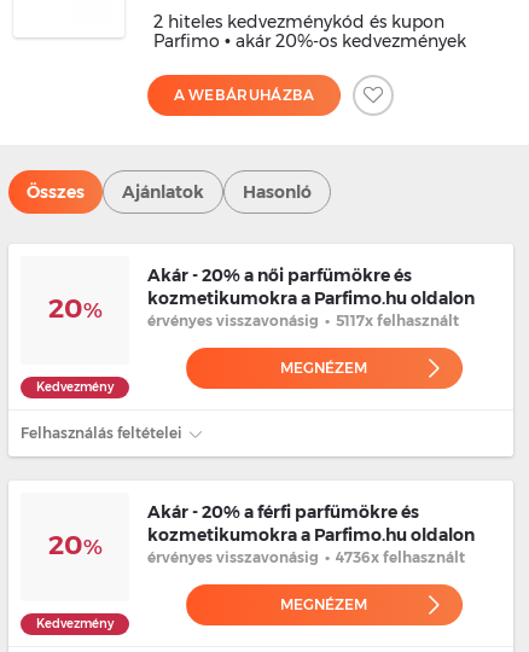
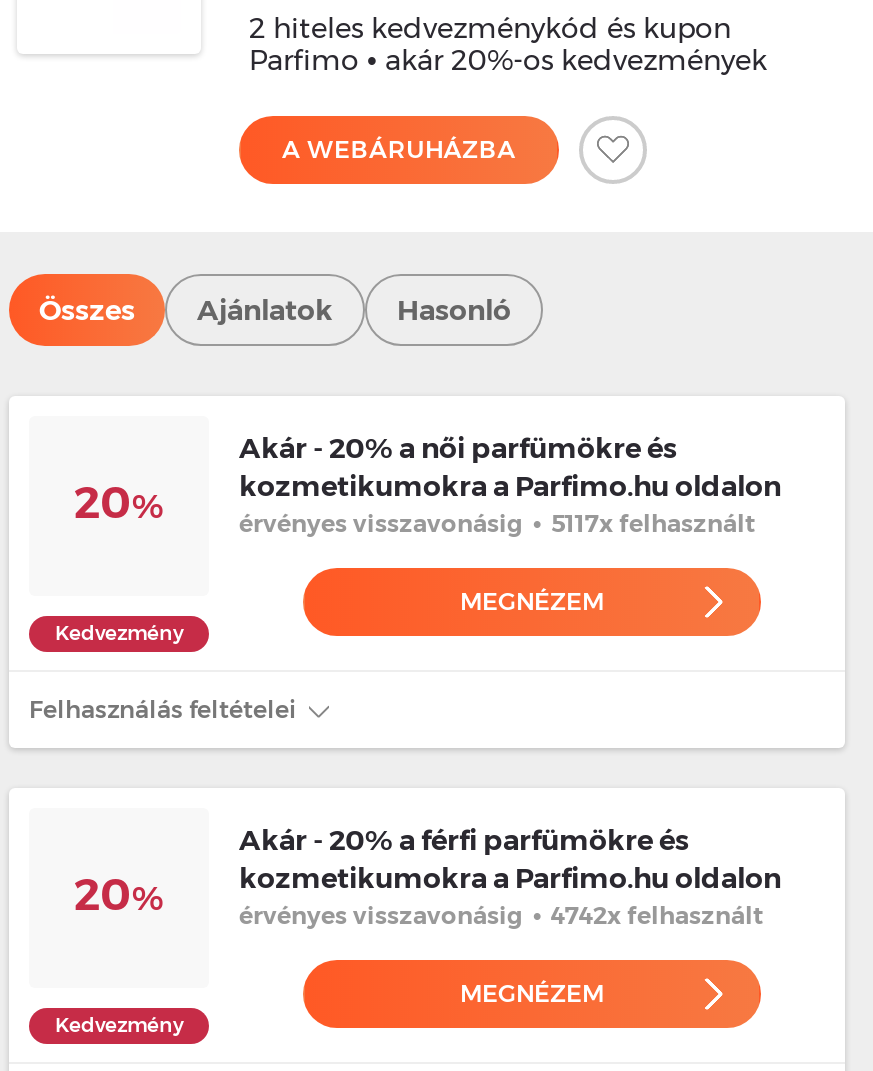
[147,548,465,566] érvényes visszavonásig • 4736x felhasznált -> [239,900,763,930] érvényes visszavonásig • 4742x felhasznált

